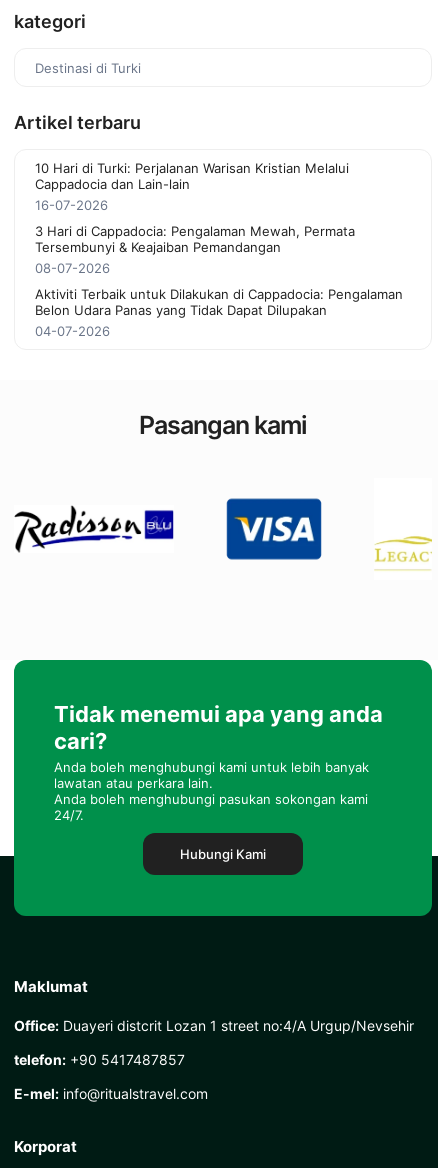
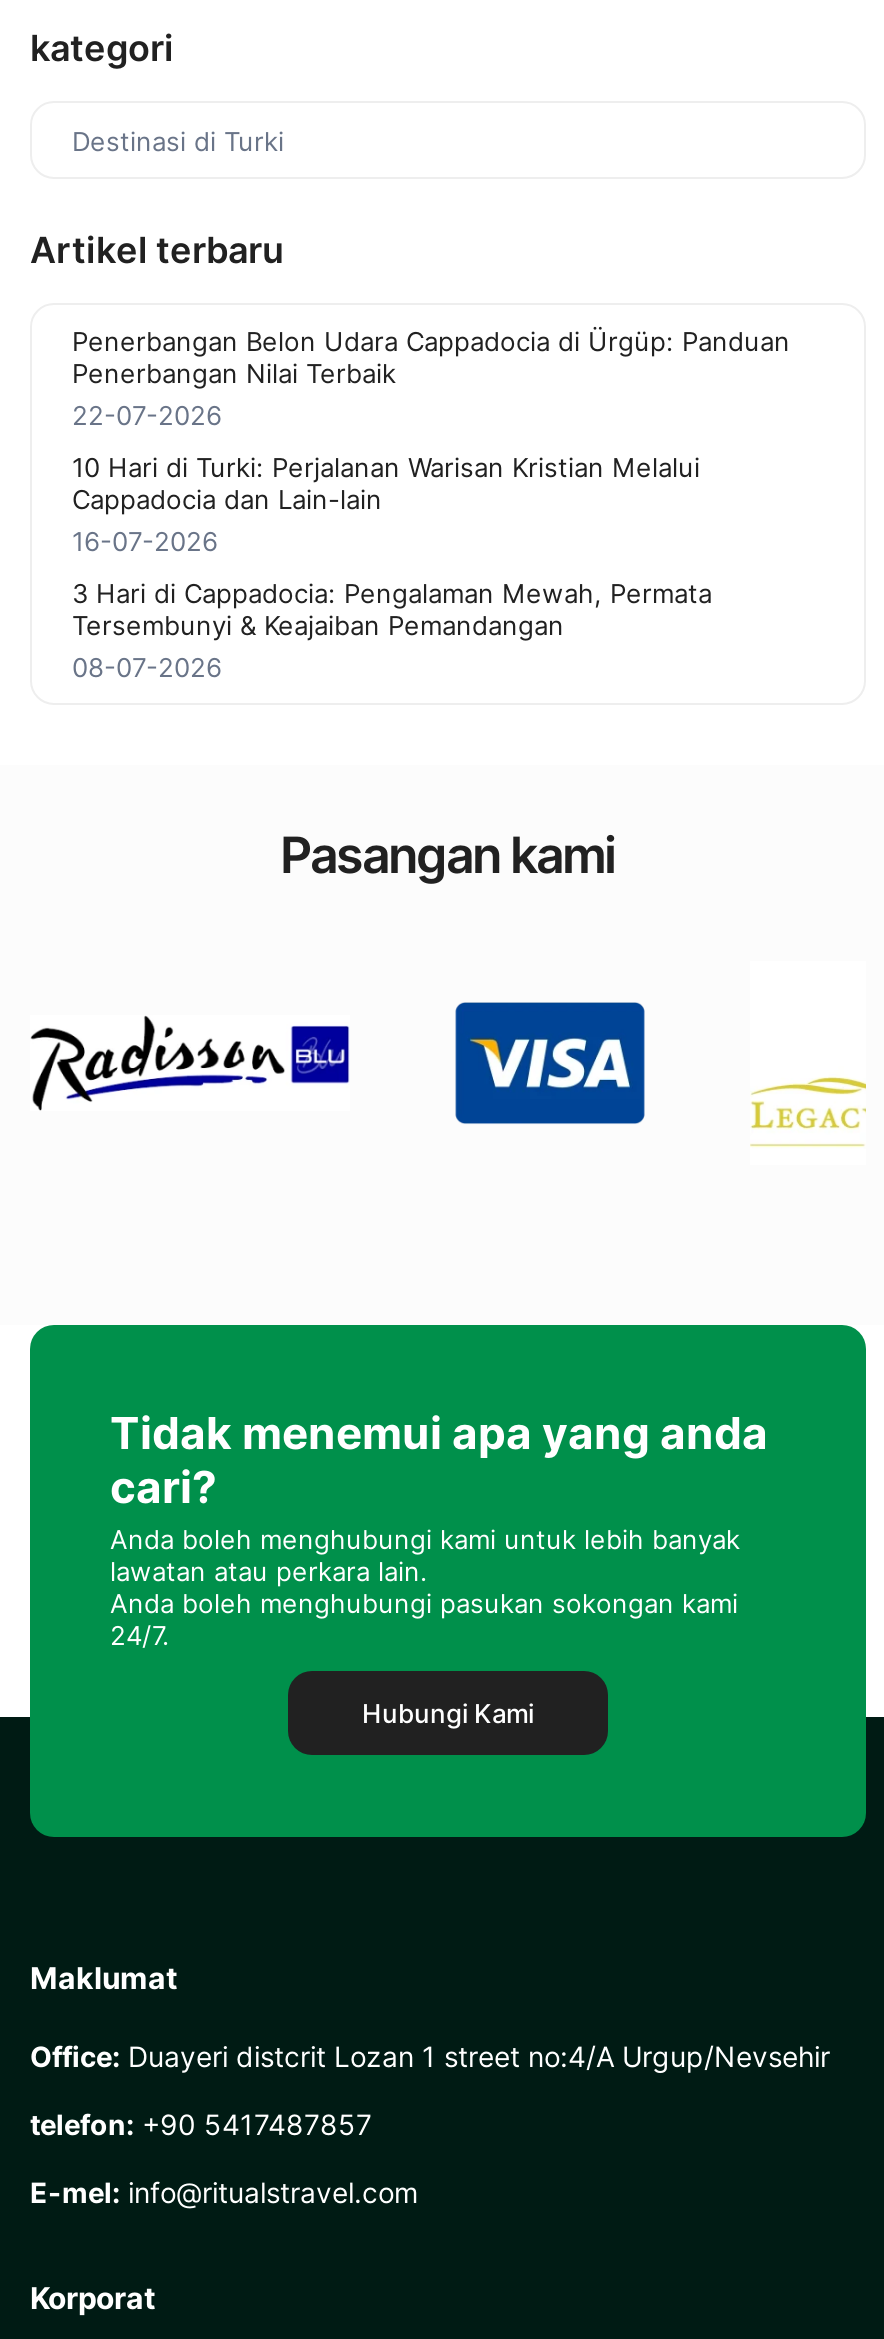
none -> [72,325,790,431] Penerbangan Belon Udara Cappadocia di Ürgüp: Panduan | Penerbangan Nilai Terbaik | 22-07-2026
moved [35,160,355,276] -> [72,451,712,683]: 10 Hari di Turki: Perjalanan Warisan Kristian Melalui | Cappadocia dan Lain-lain | 16-07-2026 | 3 Hari di Cappadocia: Pengalaman Mewah, Permata | Tersembunyi & Keajaiban Pemandangan | 08-07-2026
[35,286,403,339] Aktiviti Terbaik untuk Dilakukan di Cappadocia: Pengalaman | Belon Udara Panas yang Tidak Dapat Dilupakan | 04-07-2026 -> none

